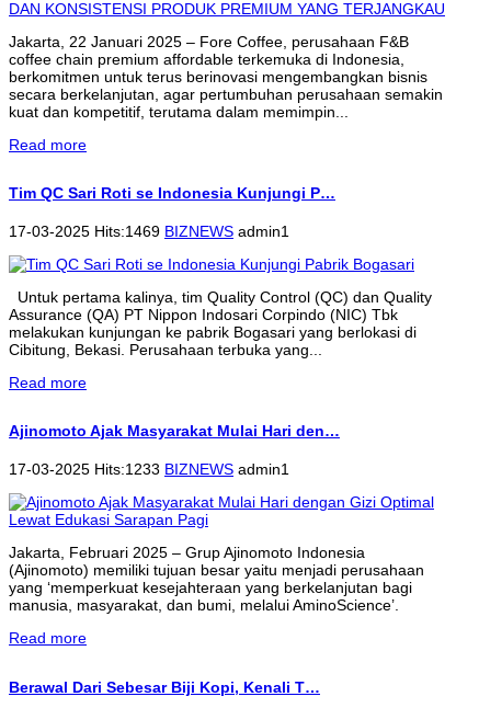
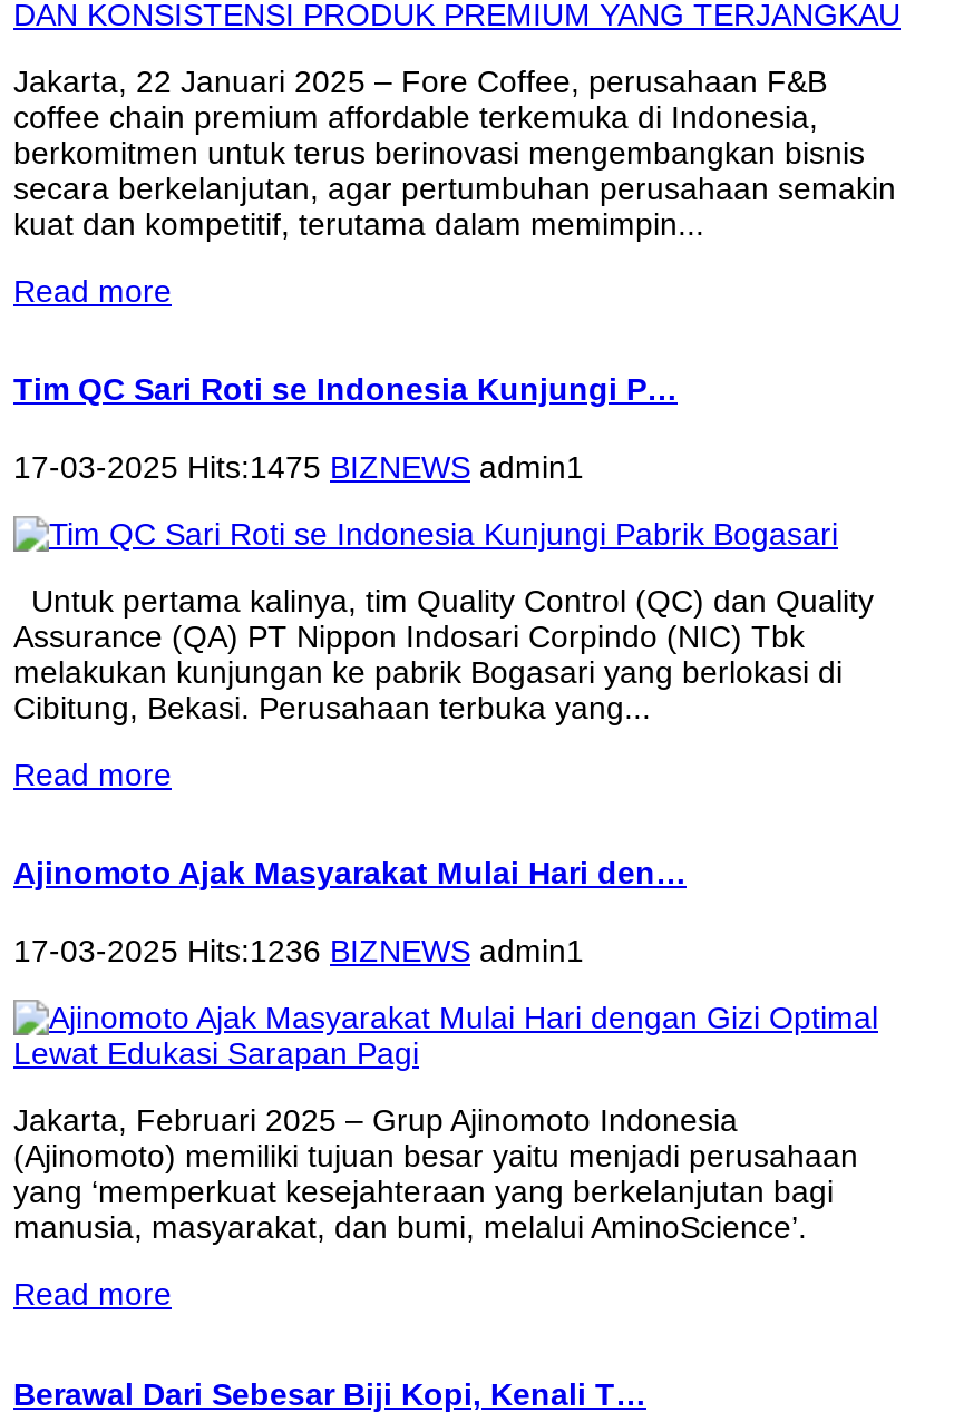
[9,222,289,240] 17-03-2025 Hits:1469 BIZNEWS admin1 -> [13,448,584,484] 17-03-2025 Hits:1475 BIZNEWS admin1
[9,460,289,478] 17-03-2025 Hits:1233 BIZNEWS admin1 -> [13,933,584,968] 17-03-2025 Hits:1236 BIZNEWS admin1

